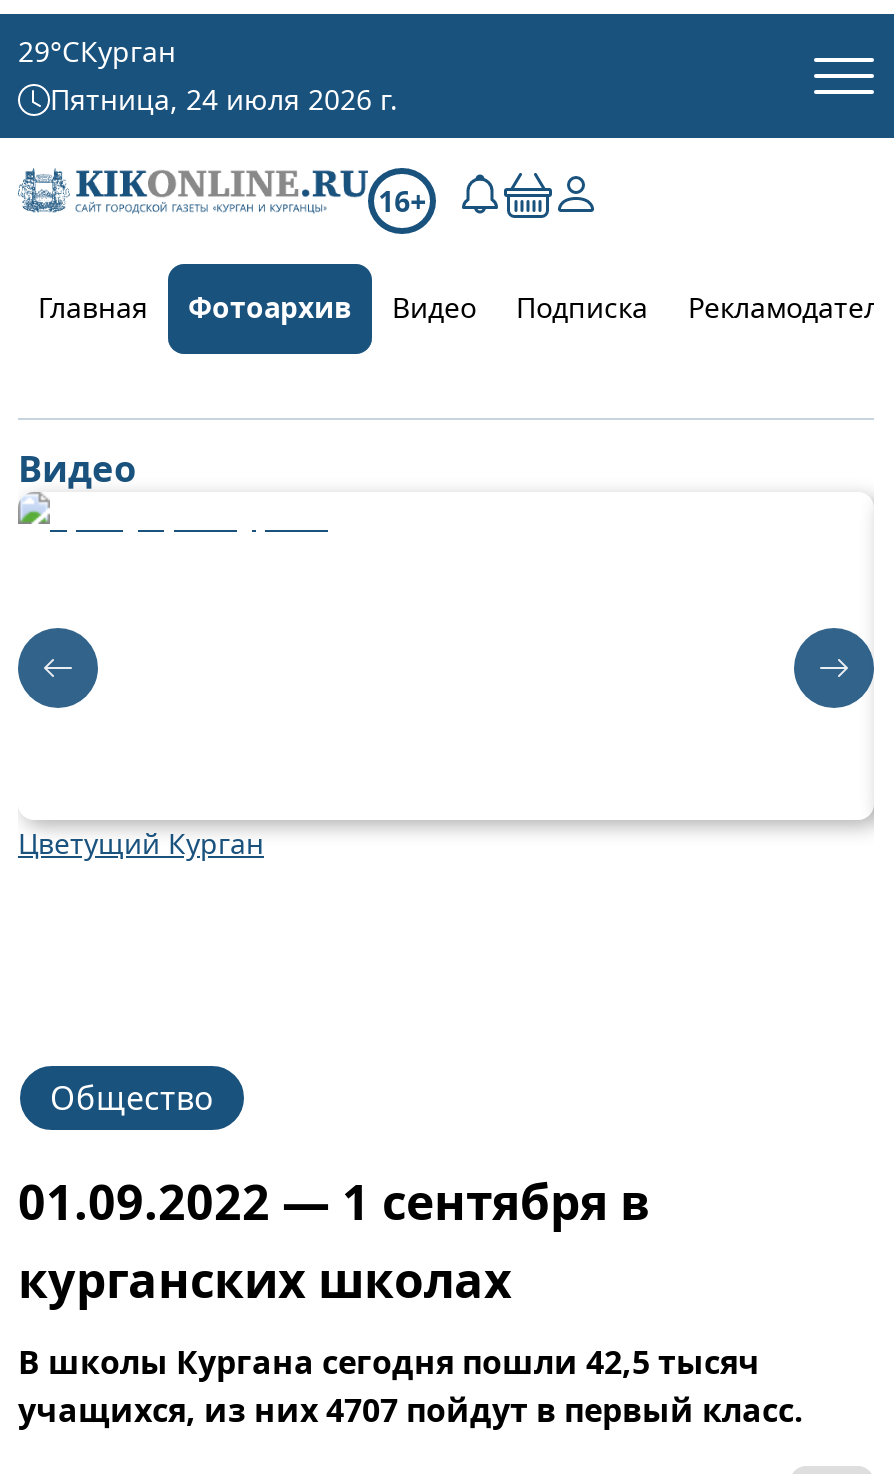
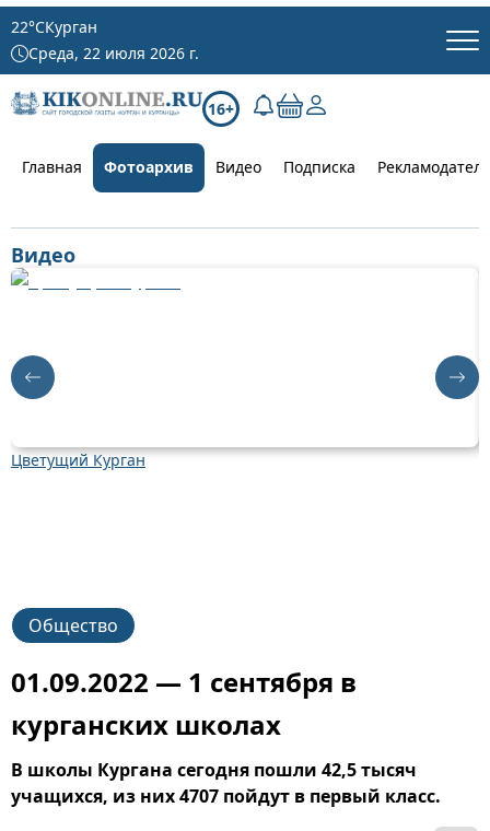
[18,32,176,70] 29°CКурган -> [11,16,97,37] 22°CКурган
[50,80,398,118] Пятница, 24 июля 2026 г. -> [28,43,199,63] Среда, 22 июля 2026 г.
[16,626,100,732] [image] -> [10,342,56,400] [image]
[792,626,876,732] [image] -> [434,342,480,400] [image]

